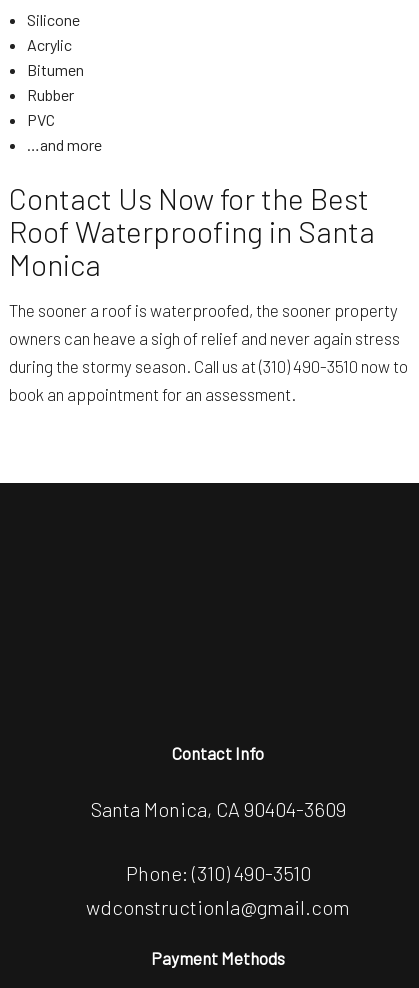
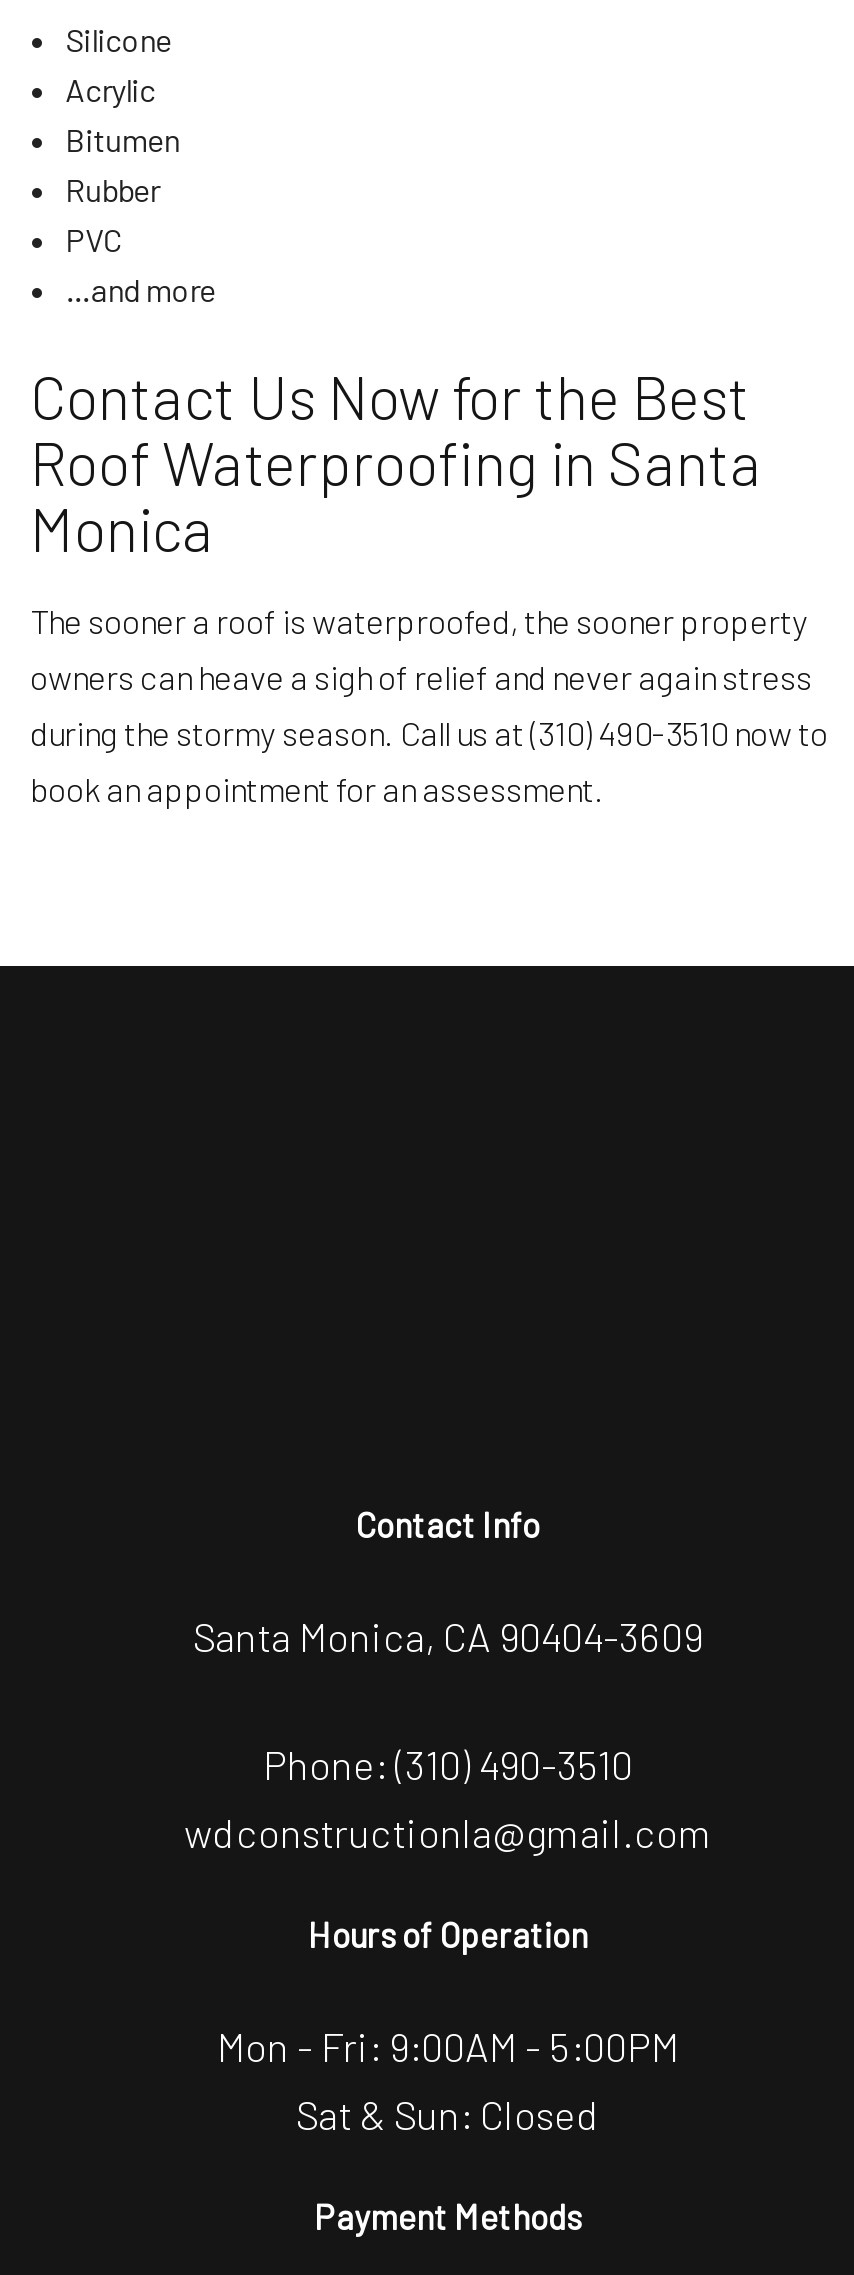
none -> [217,1913,679,2137] Hours of Operation | Mon - Fri: 9:00AM - 5:00PM | Sat & Sun: Closed

